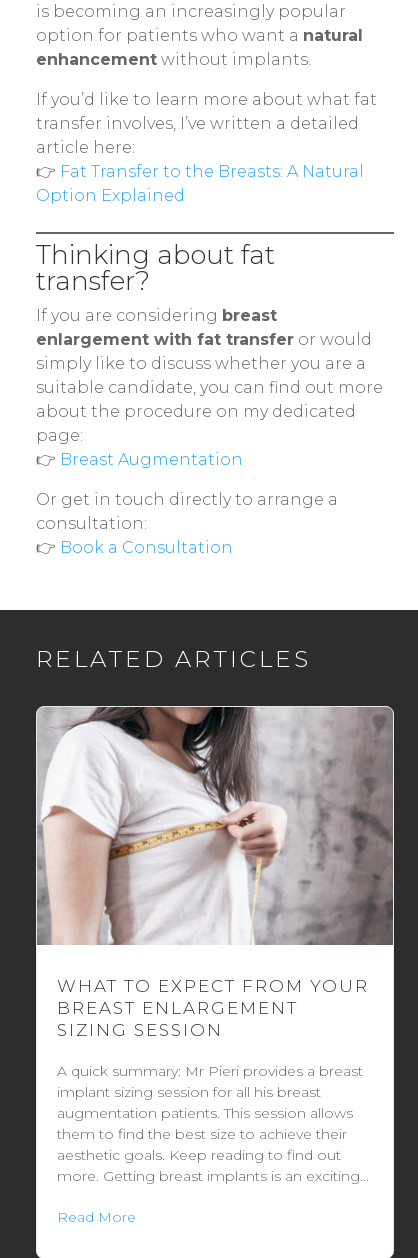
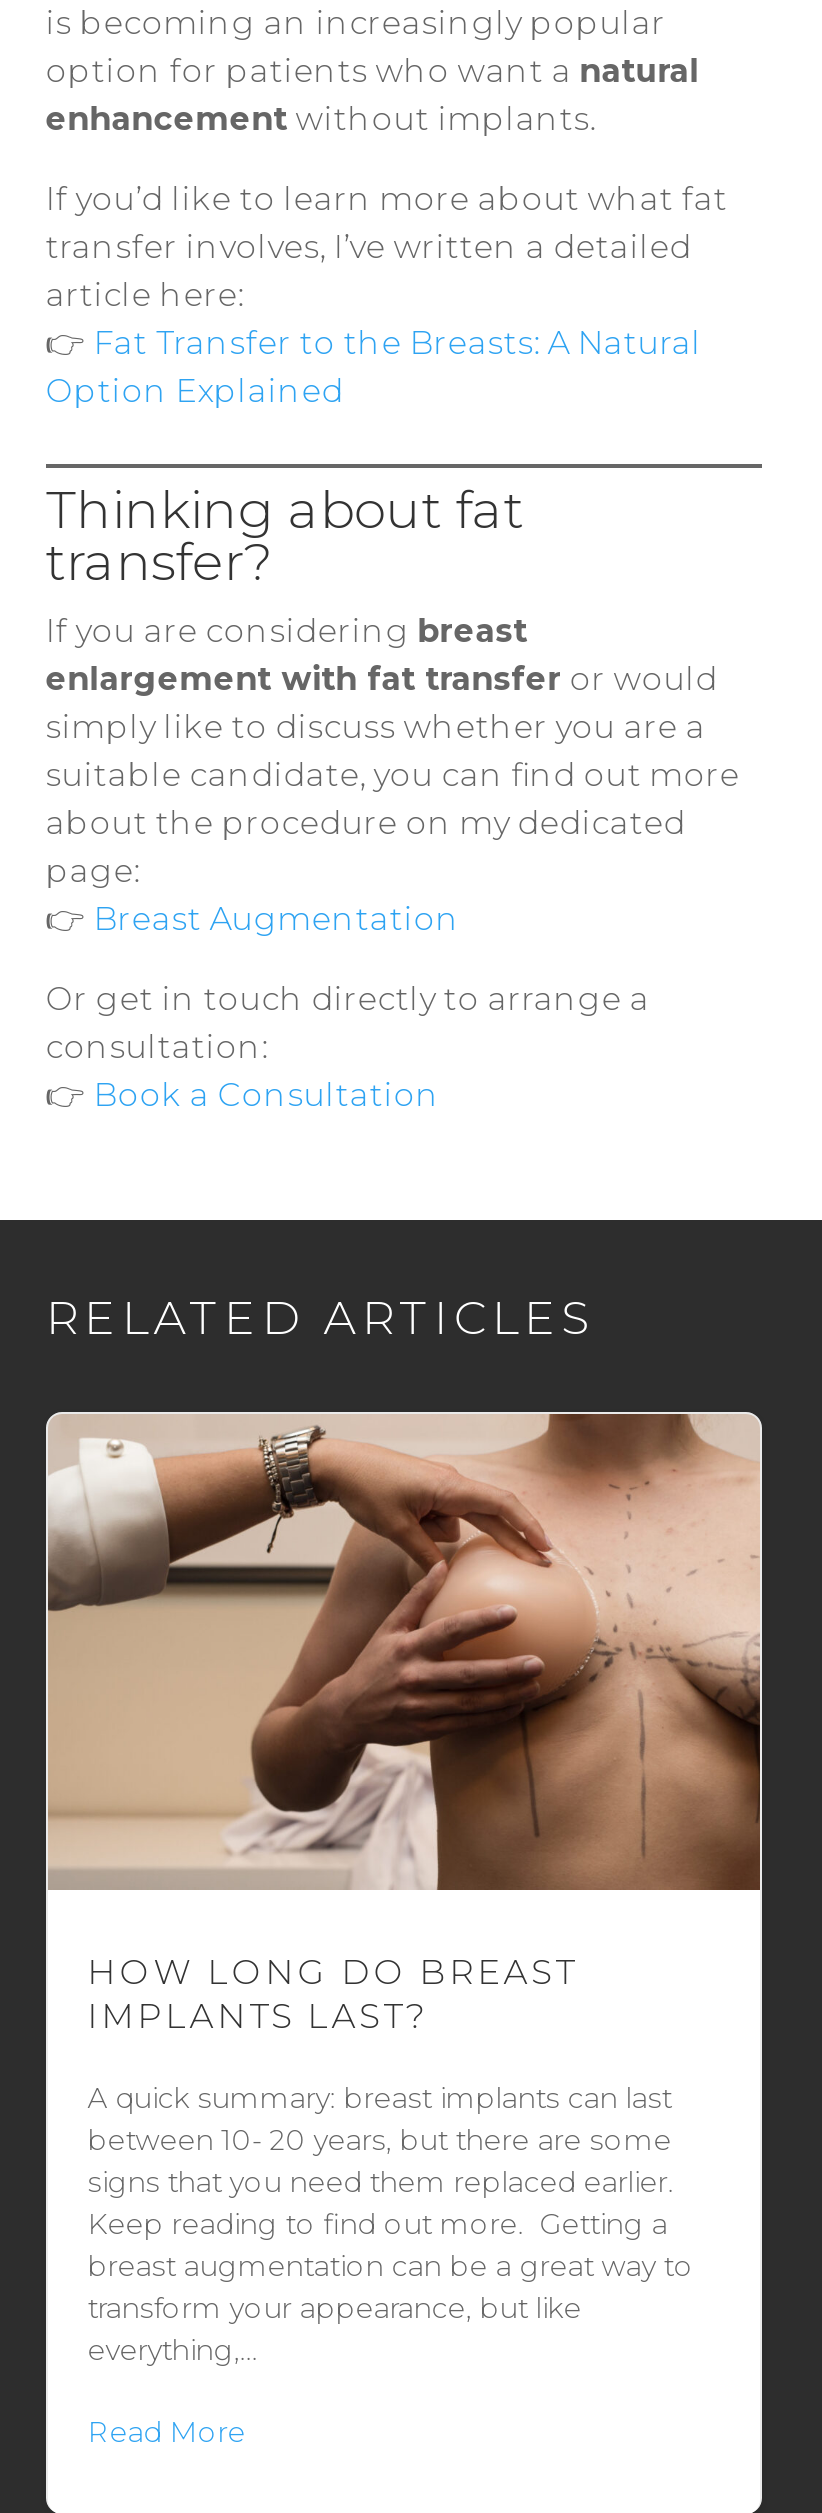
[36,705,394,1040] [image] | WHAT TO EXPECT FROM YOUR | BREAST ENLARGEMENT | SIZING SESSION -> [46,1412,762,2035] [image] | HOW LONG DO BREAST | IMPLANTS LAST?
[57,1062,369,1185] A quick summary: Mr Pieri provides a breast | implant sizing session for all his breast | augmentation patients. This session allows | them to find the best size to achieve their | aesthetic goals. Keep reading to find out | more. Getting breast implants is an exciting... -> [88,2079,694,2367] A quick summary: breast implants can last | between 10- 20 years, but there are some | signs that you need them replaced earlier. | Keep reading to find out more. Getting a | breast augmentation can be a great way to | transform your appearance, but like | everything,...

